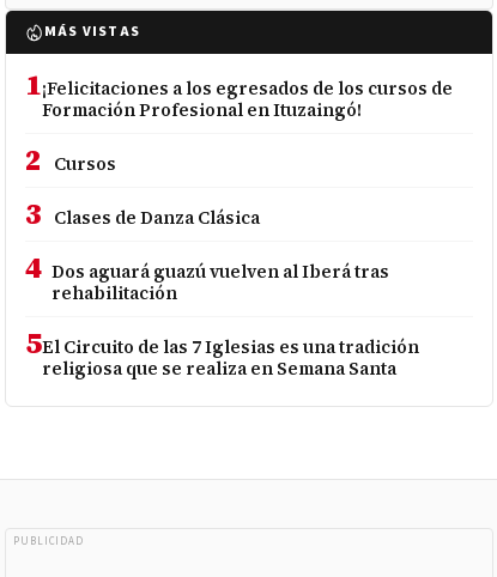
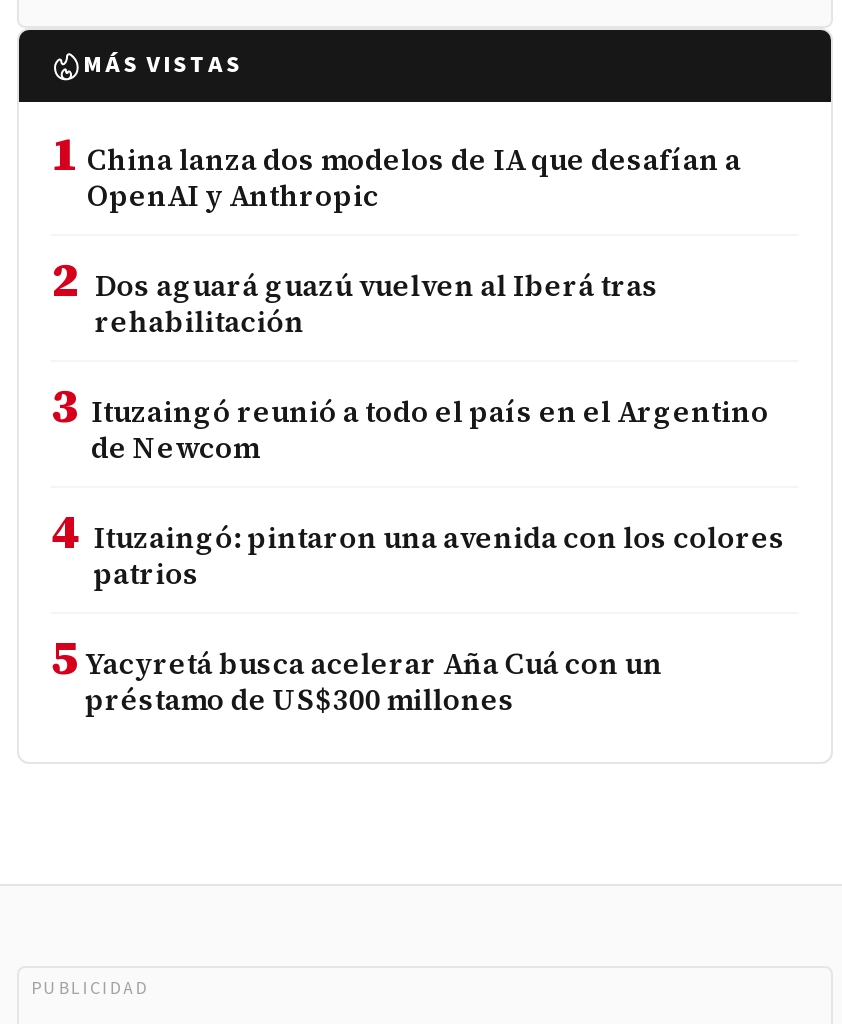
[25,65,453,122] 1¡Felicitaciones a los egresados de los cursos de | Formación Profesional en Ituzaingó! -> [51,120,741,216] 1 China lanza dos modelos de IA que desafían a | OpenAI y Anthropic
[25,140,389,287] 2 Cursos | 3 Clases de Danza Clásica | 4 Dos aguará guazú vuelven al Iberá tras -> [51,246,658,312] 2 Dos aguará guazú vuelven al Iberá tras
moved [51,281,177,305] -> [94,302,304,342]: rehabilitación
[25,323,419,381] 5El Circuito de las 7 Iglesias es una tradición | religiosa que se realiza en Semana Santa -> [51,372,785,720] 3 Ituzaingó reunió a todo el país en el Argentino | de Newcom | 4 Ituzaingó: pintaron una avenida con los colores | patrios | 5 Yacyretá busca acelerar Aña Cuá con un | préstamo de US$300 millones

